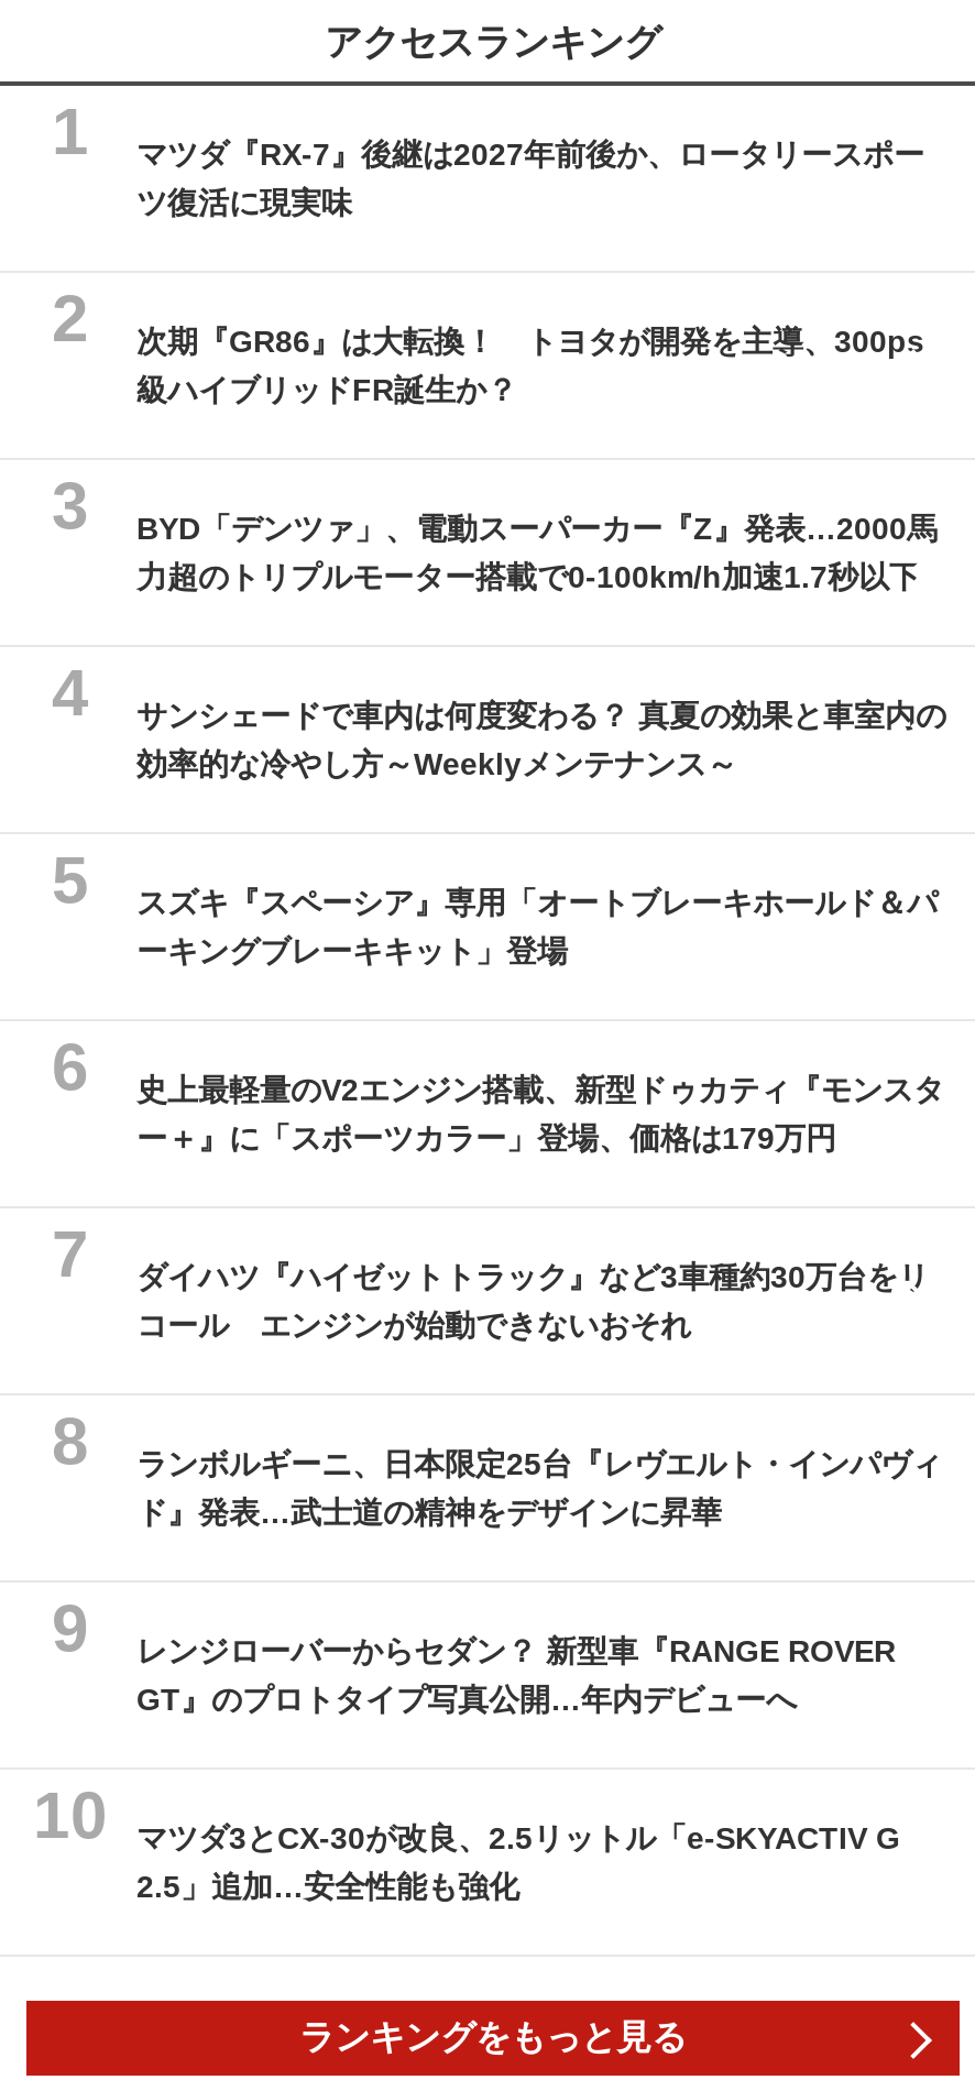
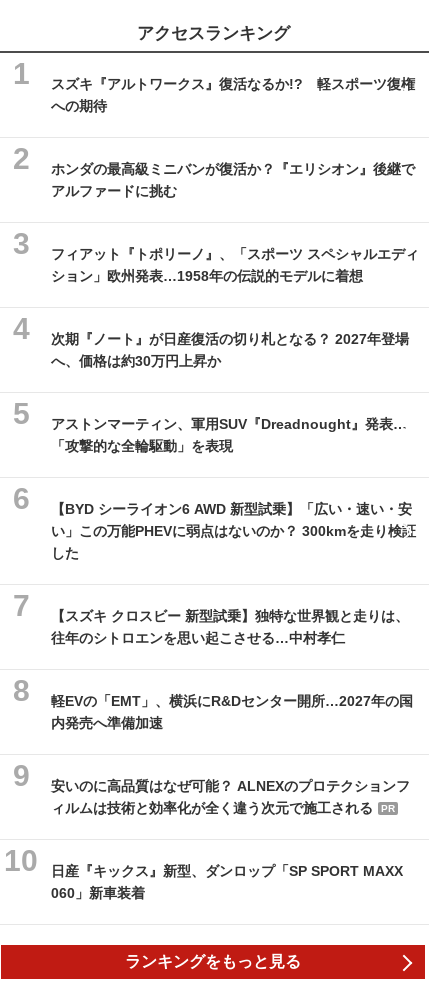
[136,137,924,221] マツダ『RX-7』後継は2027年前後か、ロータリースポー | ツ復活に現実味 -> [51,76,415,114] スズキ『アルトワークス』復活なるか!? 軽スポーツ復権 | への期待
[136,324,924,408] 次期『GR86』は大転換！ トヨタが開発を主導、300ps | 級ハイブリッドFR誕生か？ -> [51,161,415,199] ホンダの最高級ミニバンが復活か？『エリシオン』後継で | アルファードに挑む
[136,511,938,595] BYD「デンツァ」、電動スーパーカー『Z』発表…2000馬 | 力超のトリプルモーター搭載で0-100km/h加速1.7秒以下 -> [51,246,419,284] フィアット『トポリーノ』、「スポーツ スペシャルエディ | ション」欧州発表…1958年の伝説的モデルに着想
[136,698,946,782] サンシェードで車内は何度変わる？ 真夏の効果と車室内の | 効率的な冷やし方～Weeklyメンテナンス～ -> [51,331,409,369] 次期『ノート』が日産復活の切り札となる？ 2027年登場 | へ、価格は約30万円上昇か
[136,885,938,969] スズキ『スペーシア』専用「オートブレーキホールド＆パ | ーキングブレーキキット」登場 -> [51,416,407,454] アストンマーティン、軍用SUV『Dreadnought』発表… | 「攻撃的な全輪駆動」を表現
[136,1072,944,1156] 史上最軽量のV2エンジン搭載、新型ドゥカティ『モンスタ | ー＋』に「スポーツカラー」登場、価格は179万円 -> [51,501,416,561] 【BYD シーライオン6 AWD 新型試乗】「広い・速い・安 | い」この万能PHEVに弱点はないのか？ 300kmを走り検証 | した
[136,1259,929,1343] ダイハツ『ハイゼットトラック』など3車種約30万台をリ | コール エンジンが始動できないおそれ -> [51,608,409,646] 【スズキ クロスビー 新型試乗】独特な世界観と走りは、 | 往年のシトロエンを思い起こさせる…中村孝仁
[136,1447,942,1530] ランボルギーニ、日本限定25台『レヴエルト・インパヴィ | ド』発表…武士道の精神をデザインに昇華 -> [51,693,413,731] 軽EVの「EMT」、横浜にR&Dセンター開所…2027年の国 | 内発売へ準備加速
[136,1634,896,1717] レンジローバーからセダン？ 新型車『RANGE ROVER | GT』のプロトタイプ写真公開…年内デビューへ -> [51,778,410,816] 安いのに高品質はなぜ可能？ ALNEXのプロテクションフ | ィルムは技術と効率化が全く違う次元で施工される | PR
[136,1821,900,1904] マツダ3とCX-30が改良、2.5リットル「e-SKYACTIV G | 2.5」追加…安全性能も強化 -> [51,863,403,901] 日産『キックス』新型、ダンロップ「SP SPORT MAXX | 060」新車装着

